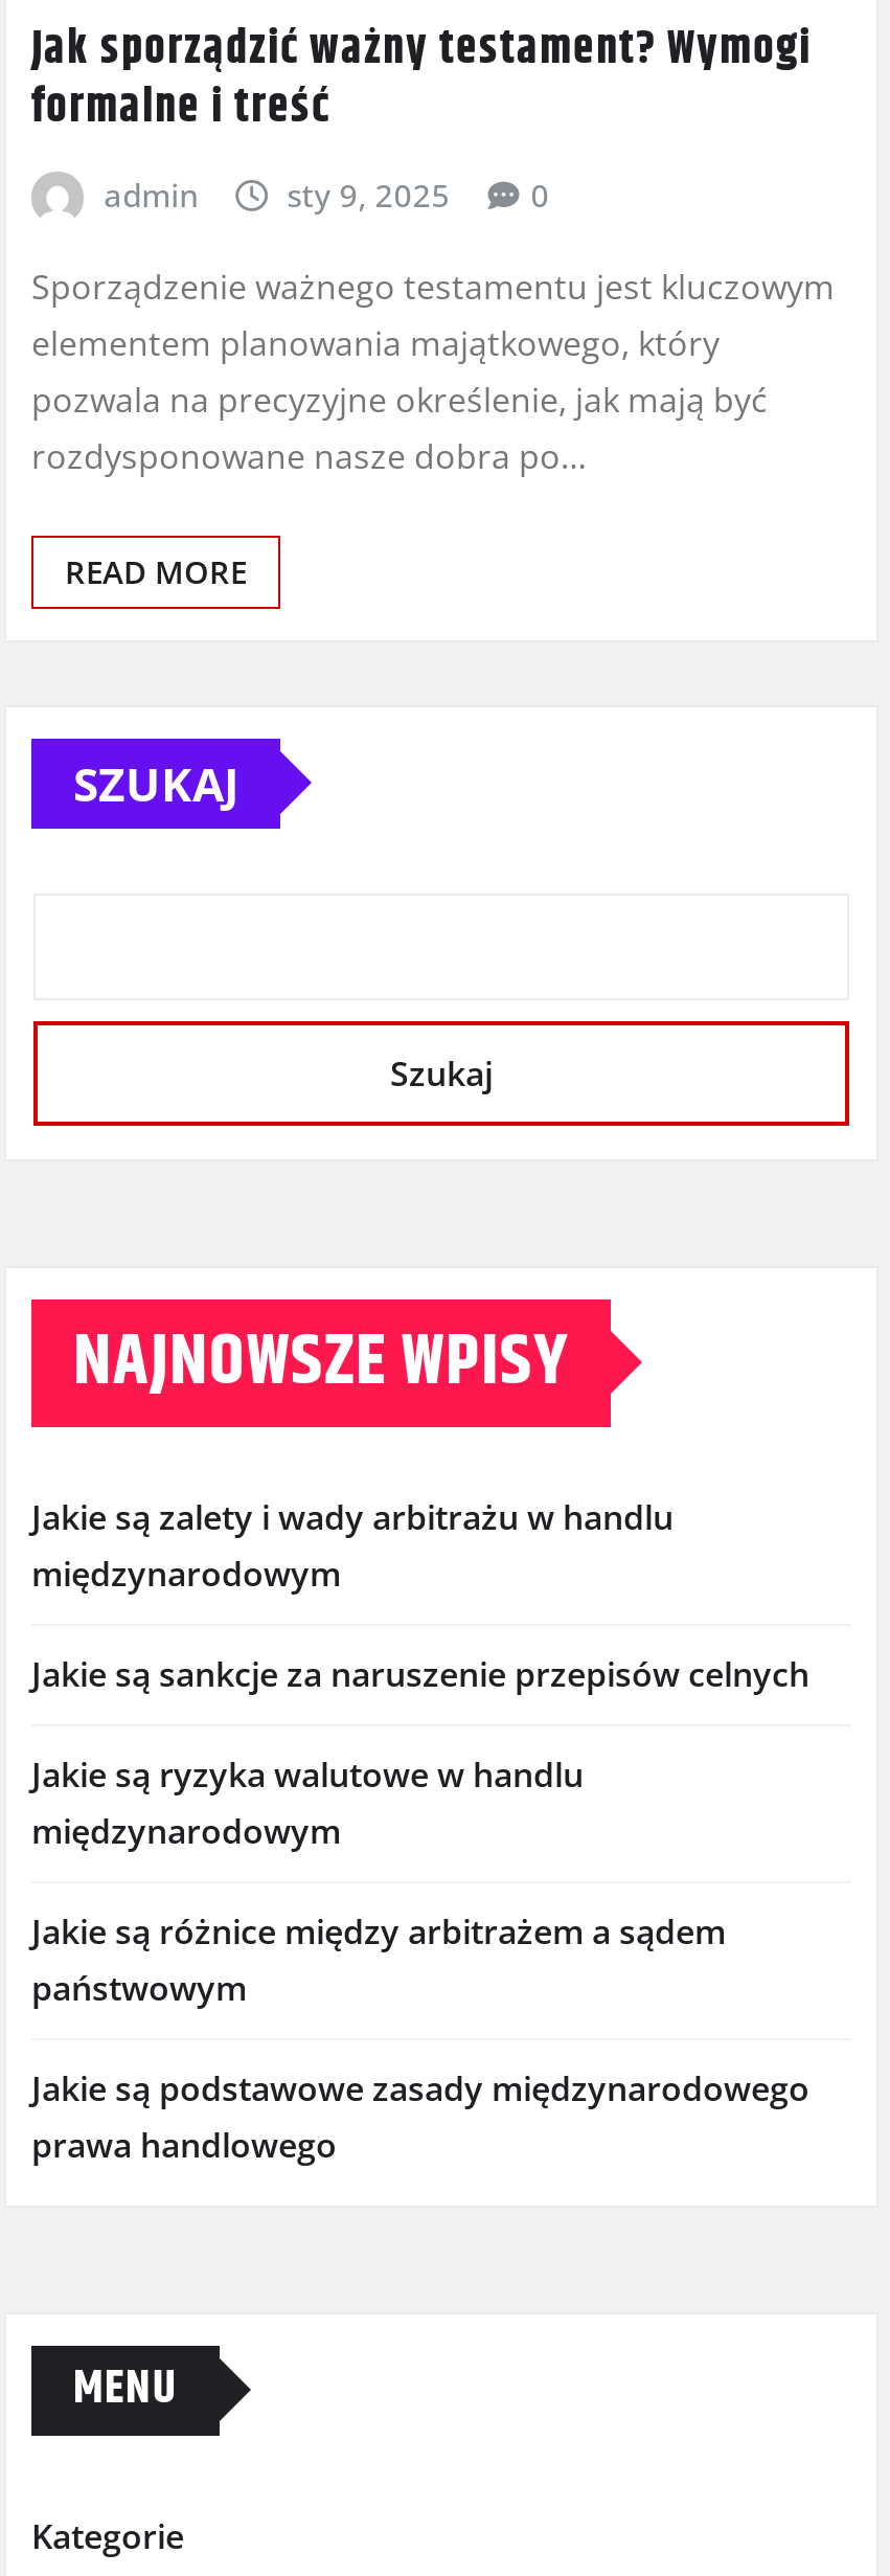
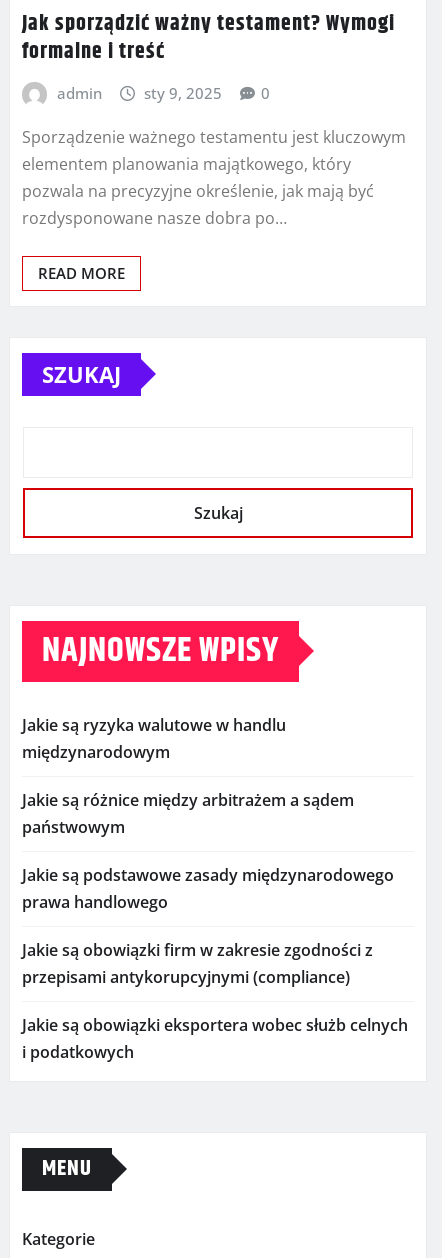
[31,1494,809,1697] Jakie są zalety i wady arbitrażu w handlu | międzynarodowym | Jakie są sankcje za naruszenie przepisów celnych -> none
moved [31,1751,809,2168] -> [22,714,394,913]: Jakie są ryzyka walutowe w handlu | międzynarodowym | Jakie są różnice między arbitrażem a sądem | państwowym | Jakie są podstawowe zasady międzynarodowego | prawa handlowego
none -> [22,939,408,1063] Jakie są obowiązki firm w zakresie zgodności z | przepisami antykorupcyjnymi (compliance) | Jakie są obowiązki eksportera wobec służb celnych | i podatkowych

